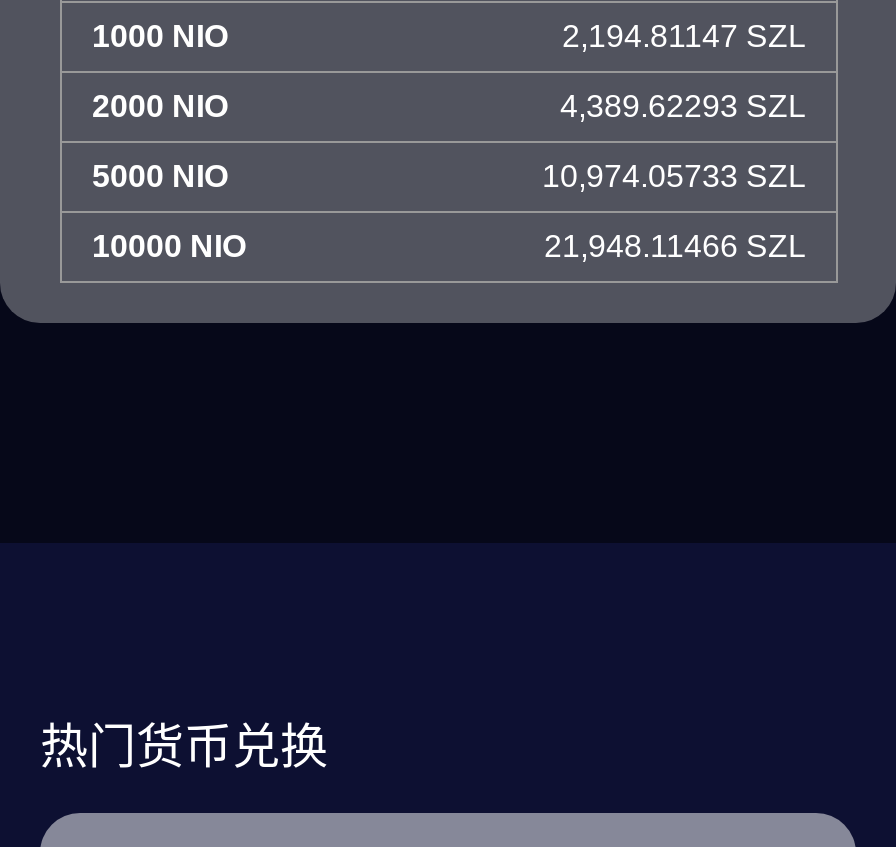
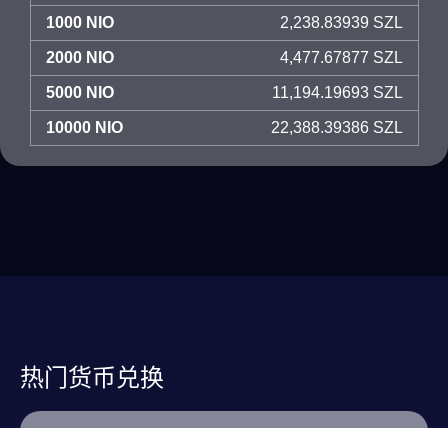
[562,19,806,53] 2,194.81147 SZL -> [280,14,403,31] 2,238.83939 SZL
[560,89,806,123] 4,389.62293 SZL -> [280,49,403,66] 4,477.67877 SZL
[542,159,806,193] 10,974.05733 SZL -> [272,84,403,101] 11,194.19693 SZL
[544,229,806,263] 21,948.11466 SZL -> [271,119,403,136] 22,388.39386 SZL

